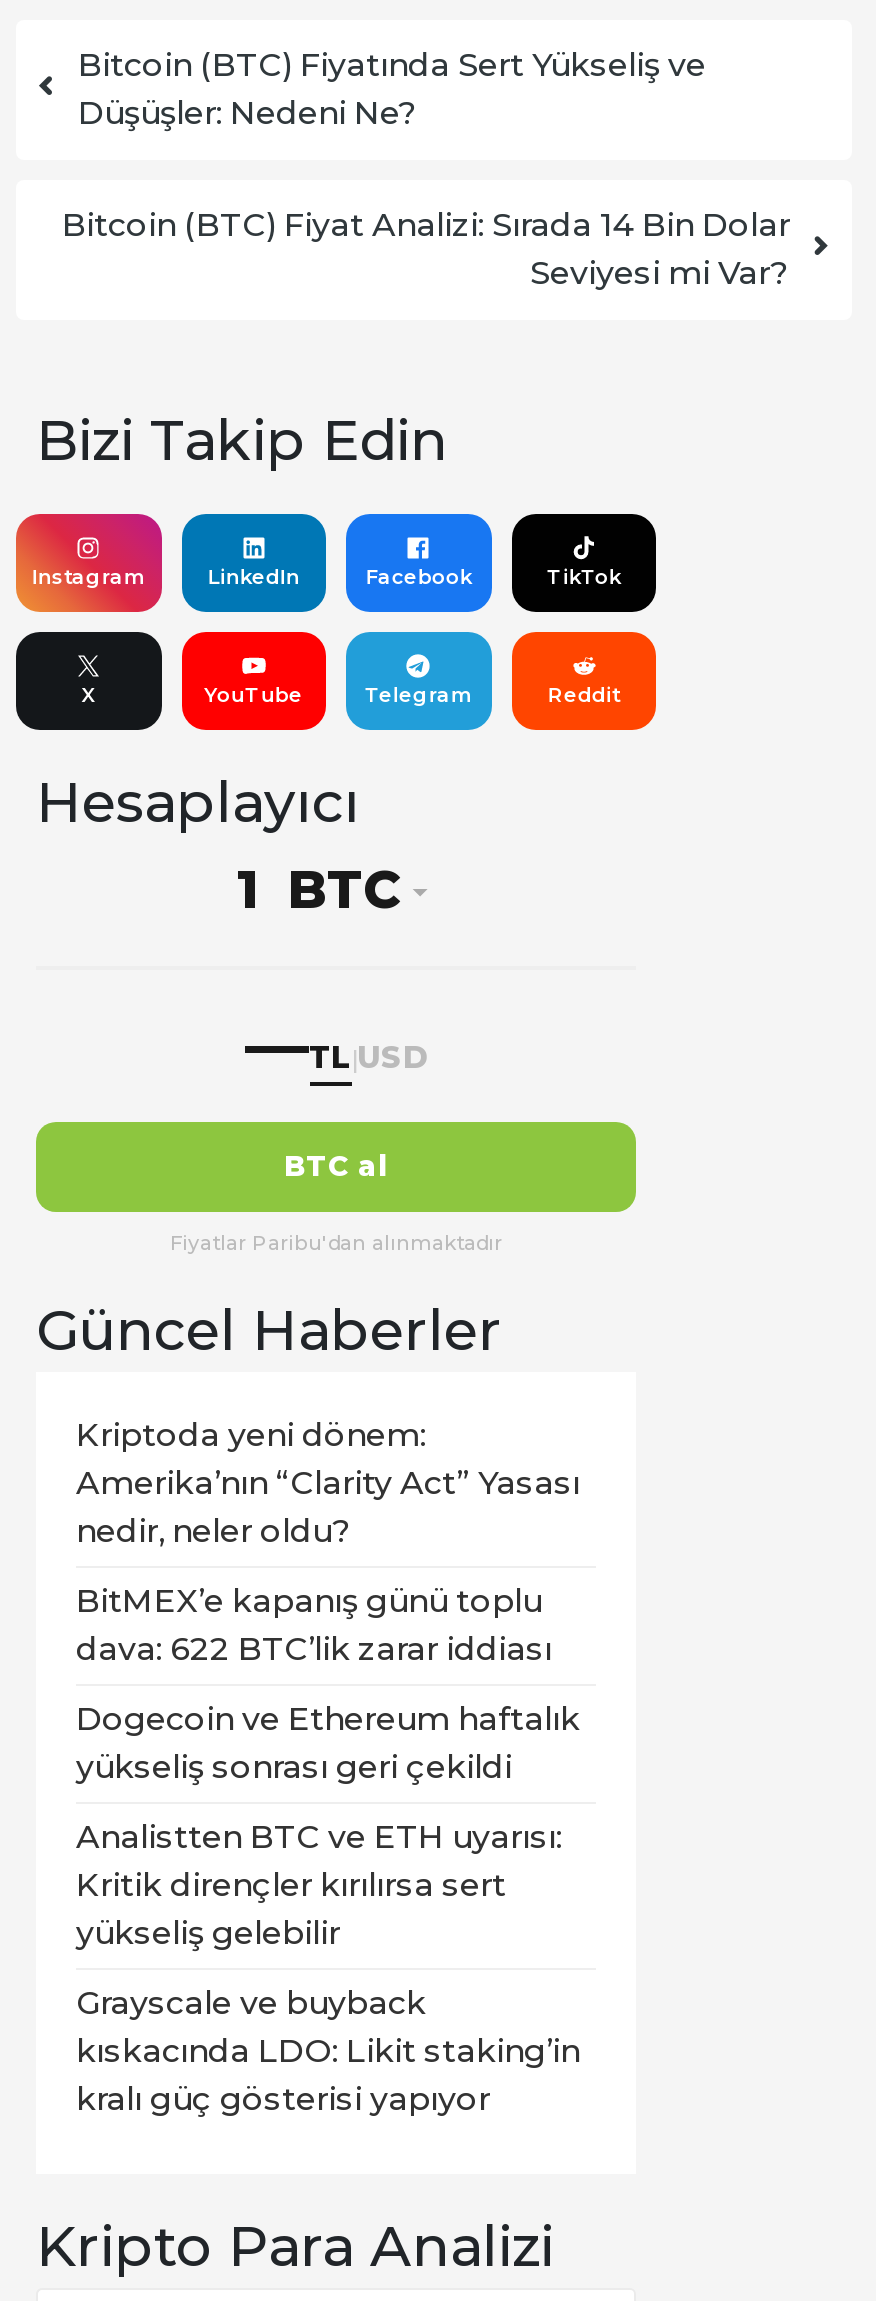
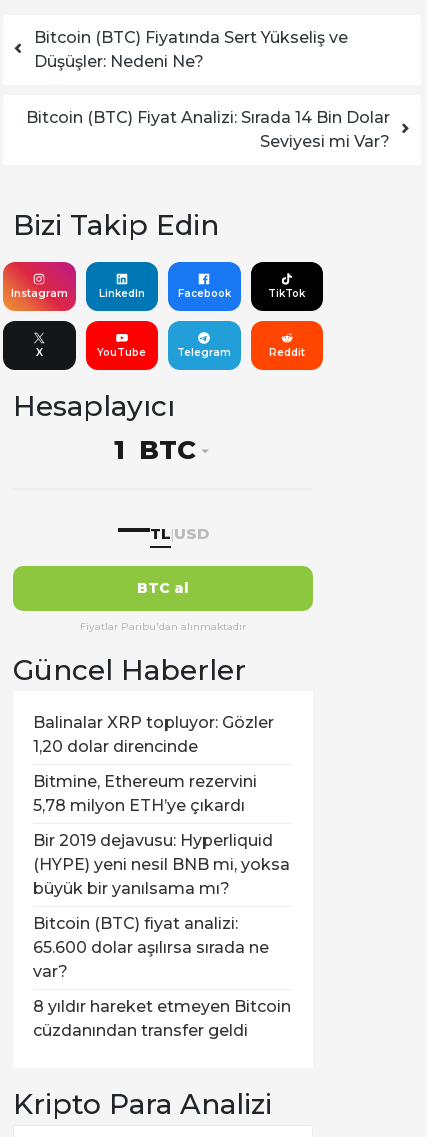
[76,1416,580,1550] Kriptoda yeni dönem: | Amerika’nın “Clarity Act” Yasası | nedir, neler oldu? -> [33,713,274,756] Balinalar XRP topluyor: Gözler | 1,20 dolar direncinde
[76,1582,552,1668] BitMEX’e kapanış günü toplu | dava: 622 BTC’lik zarar iddiası -> [33,772,257,815] Bitmine, Ethereum rezervini | 5,78 milyon ETH’ye çıkardı
[76,1700,580,1786] Dogecoin ve Ethereum haftalık | yükseliş sonrası geri çekildi -> [33,831,290,898] Bir 2019 dejavusu: Hyperliquid | (HYPE) yeni nesil BNB mi, yoksa | büyük bir yanılsama mı?
[76,1818,562,1952] Analistten BTC ve ETH uyarısı: | Kritik dirençler kırılırsa sert | yükseliş gelebilir -> [33,914,269,981] Bitcoin (BTC) fiyat analizi: | 65.600 dolar aşılırsa sırada ne | var?
[76,1984,580,2118] Grayscale ve buyback | kıskacında LDO: Likit staking’in | kralı güç gösterisi yapıyor -> [33,997,291,1040] 8 yıldır hareket etmeyen Bitcoin | cüzdanından transfer geldi

